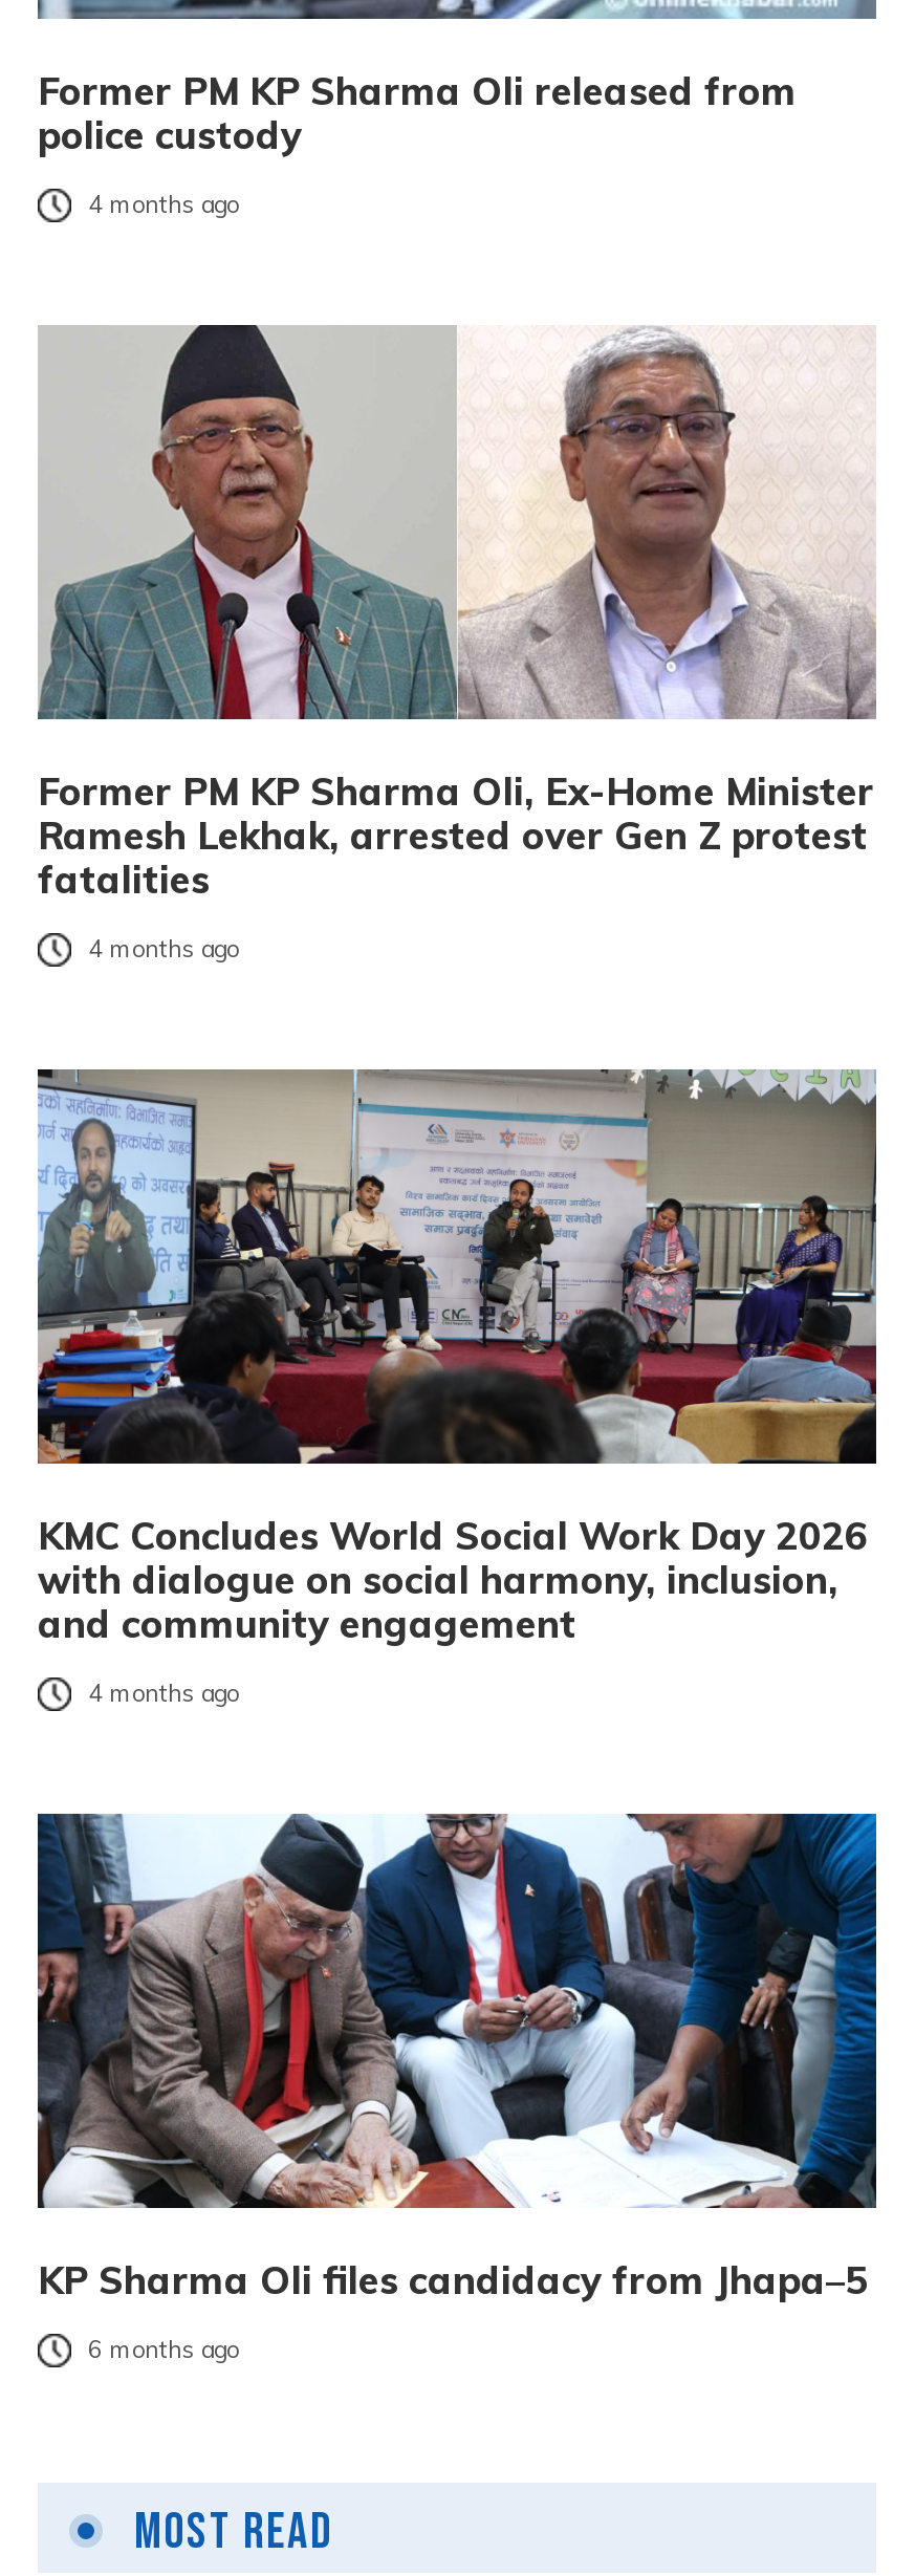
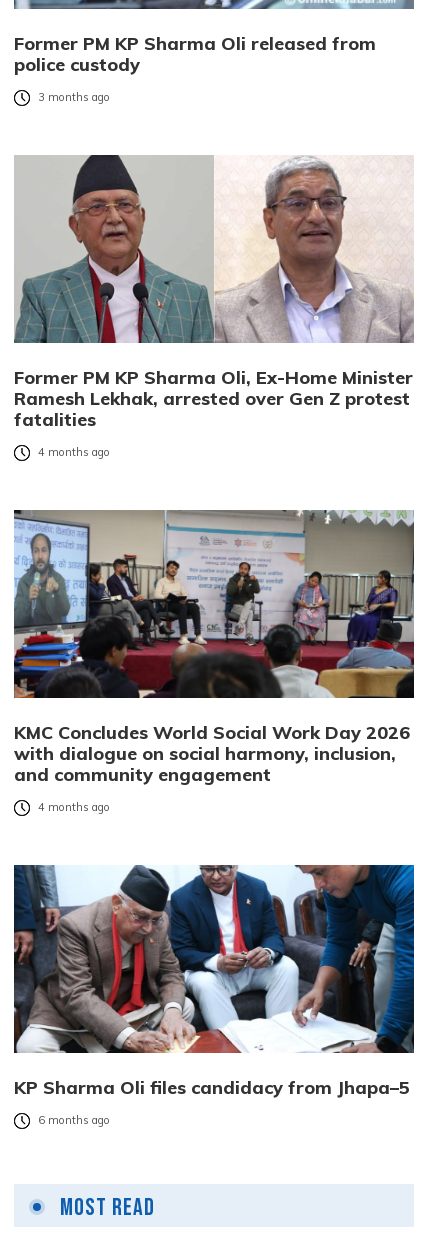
[88,191,239,220] 4 months ago -> [38,91,110,105] 3 months ago

